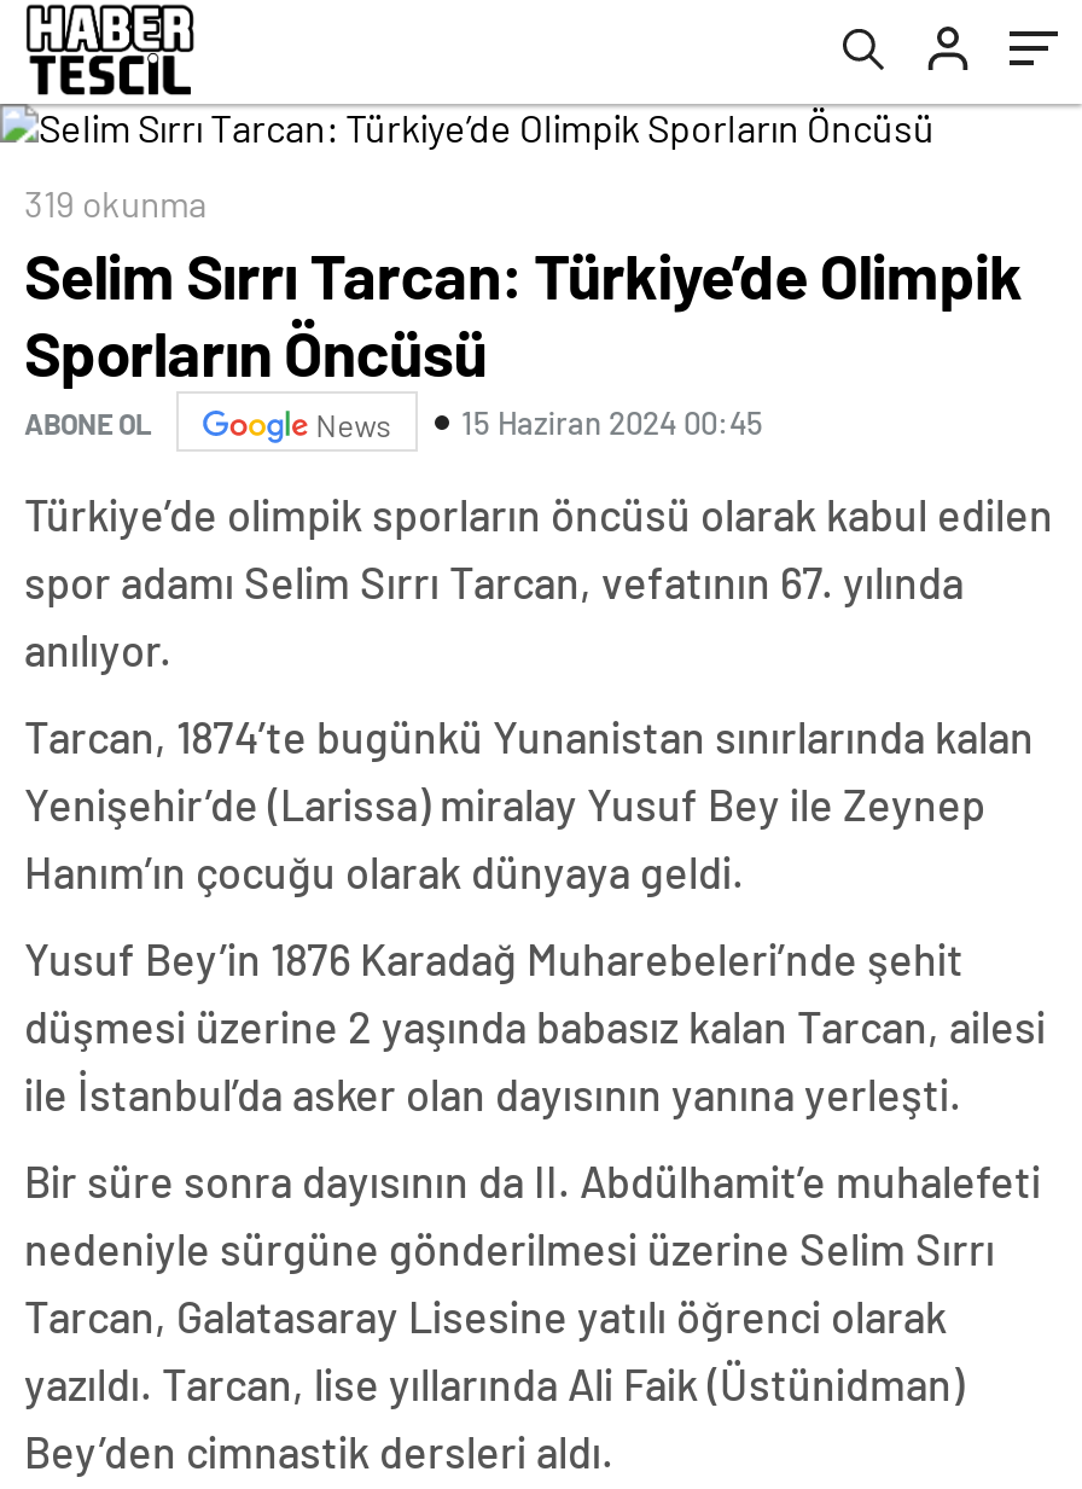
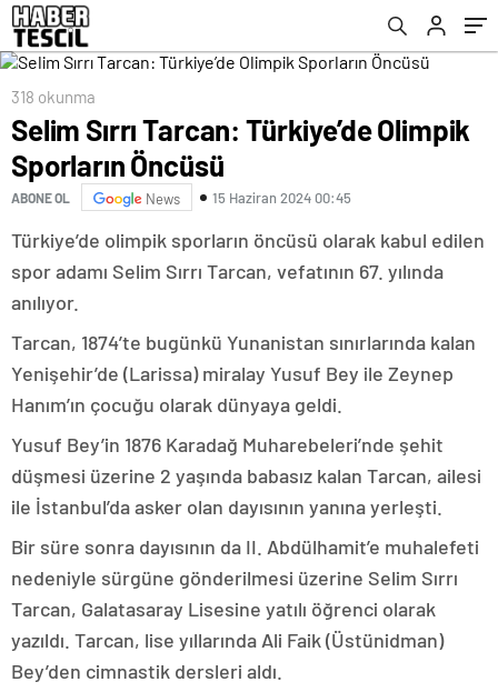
[24,181,208,225] 319 okunma -> [11,87,96,107] 318 okunma

